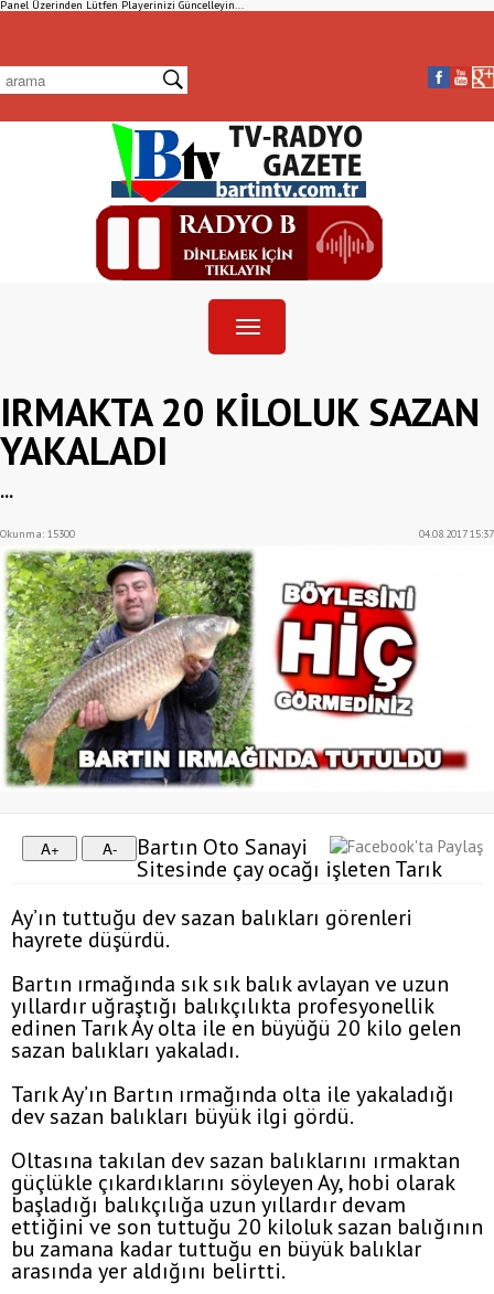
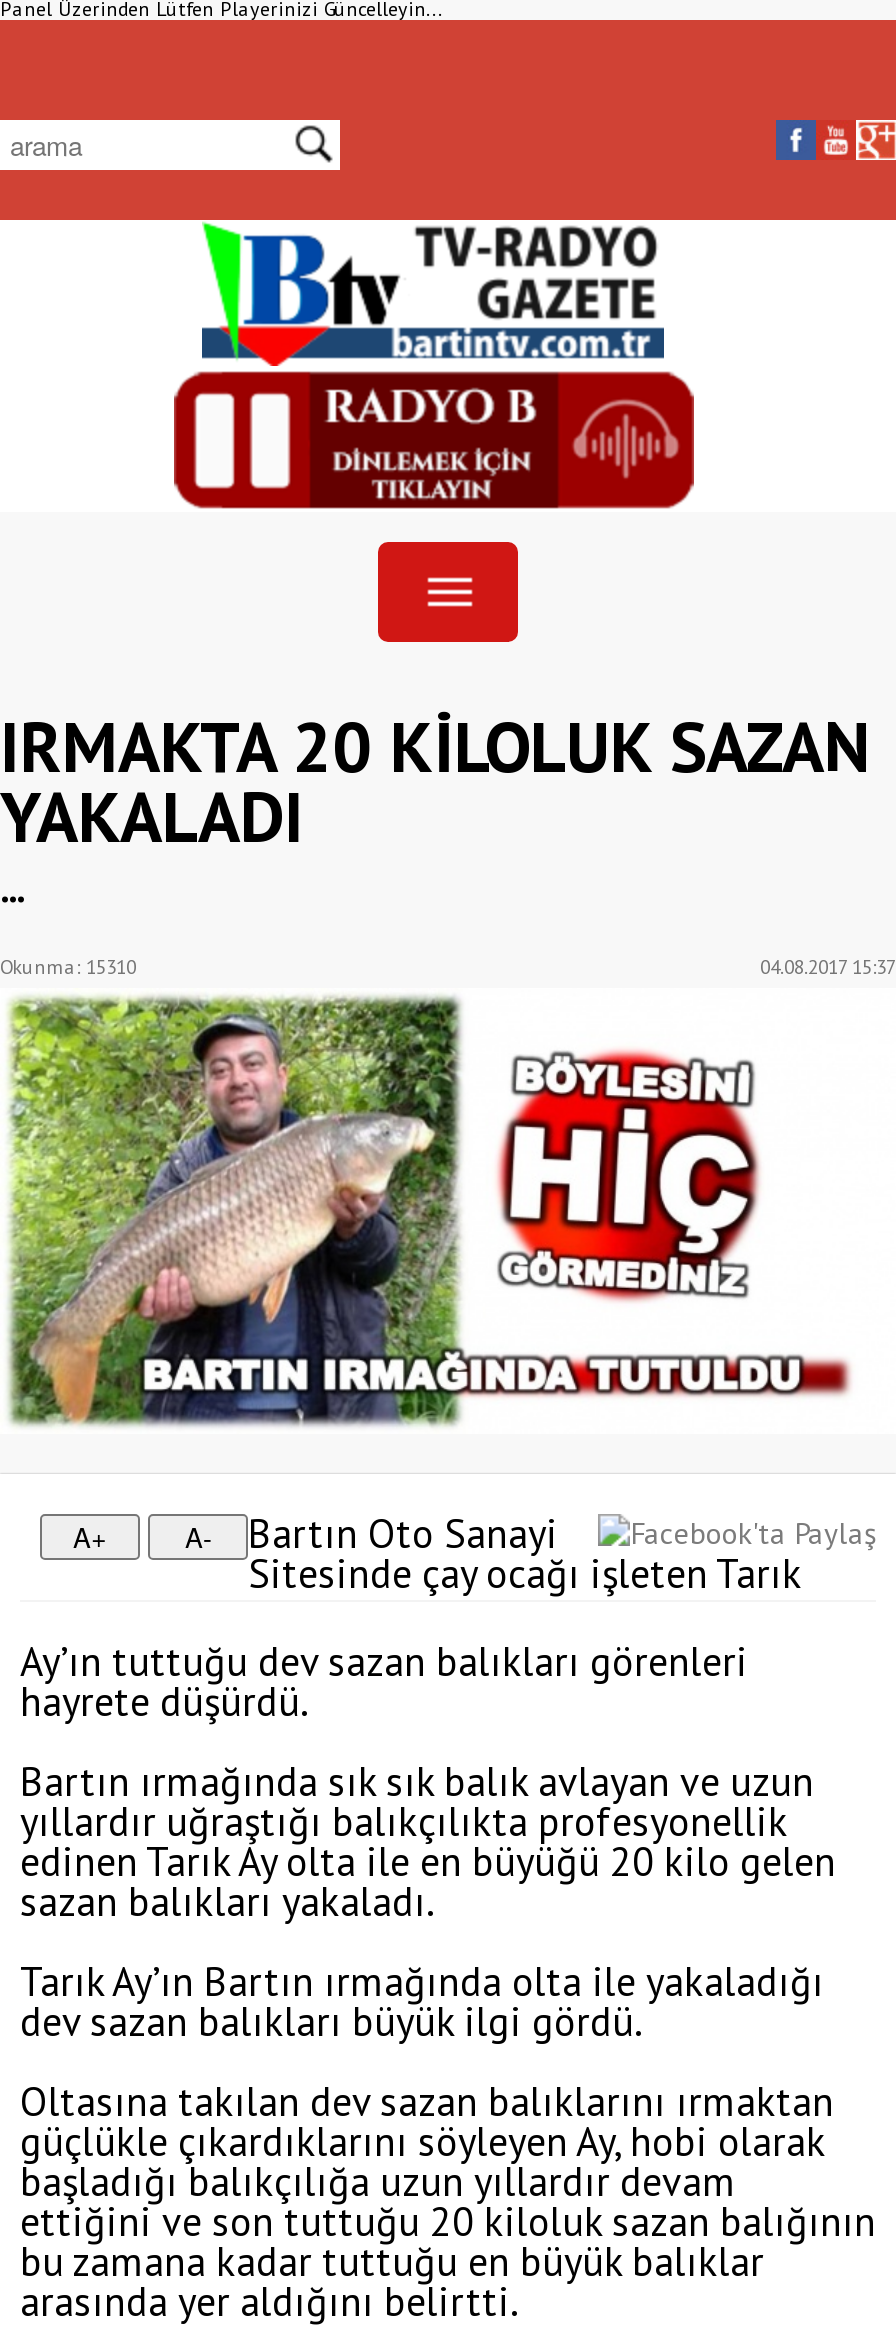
[0,527,75,541] Okunma: 15300 -> [0,954,136,980] Okunma: 15310

